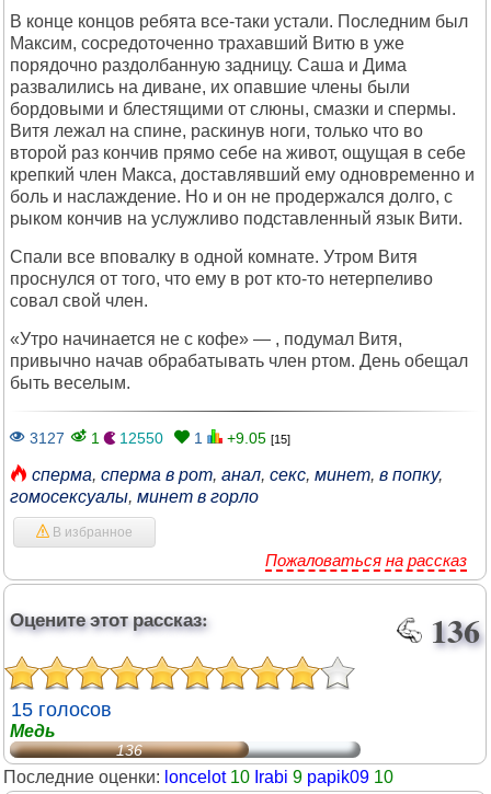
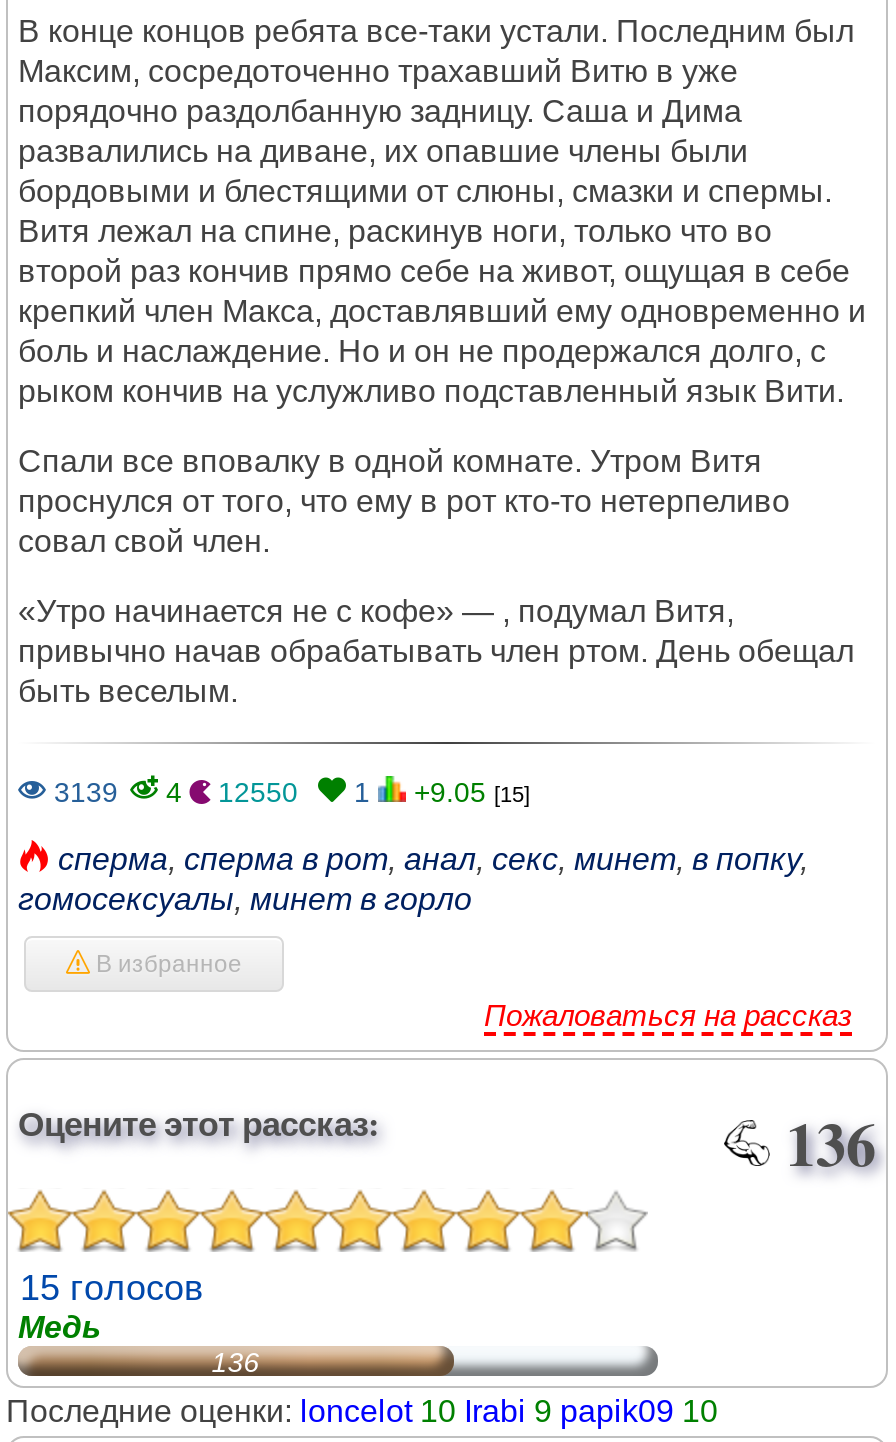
[25,429,65,447] 3127 -> [46,776,118,808] 3139
[87,429,100,447] 1 -> [158,776,182,808] 4

